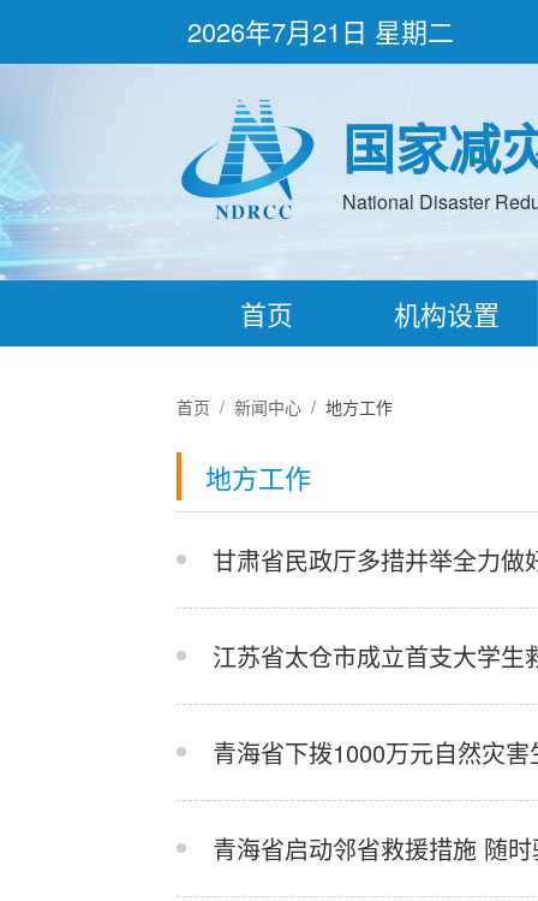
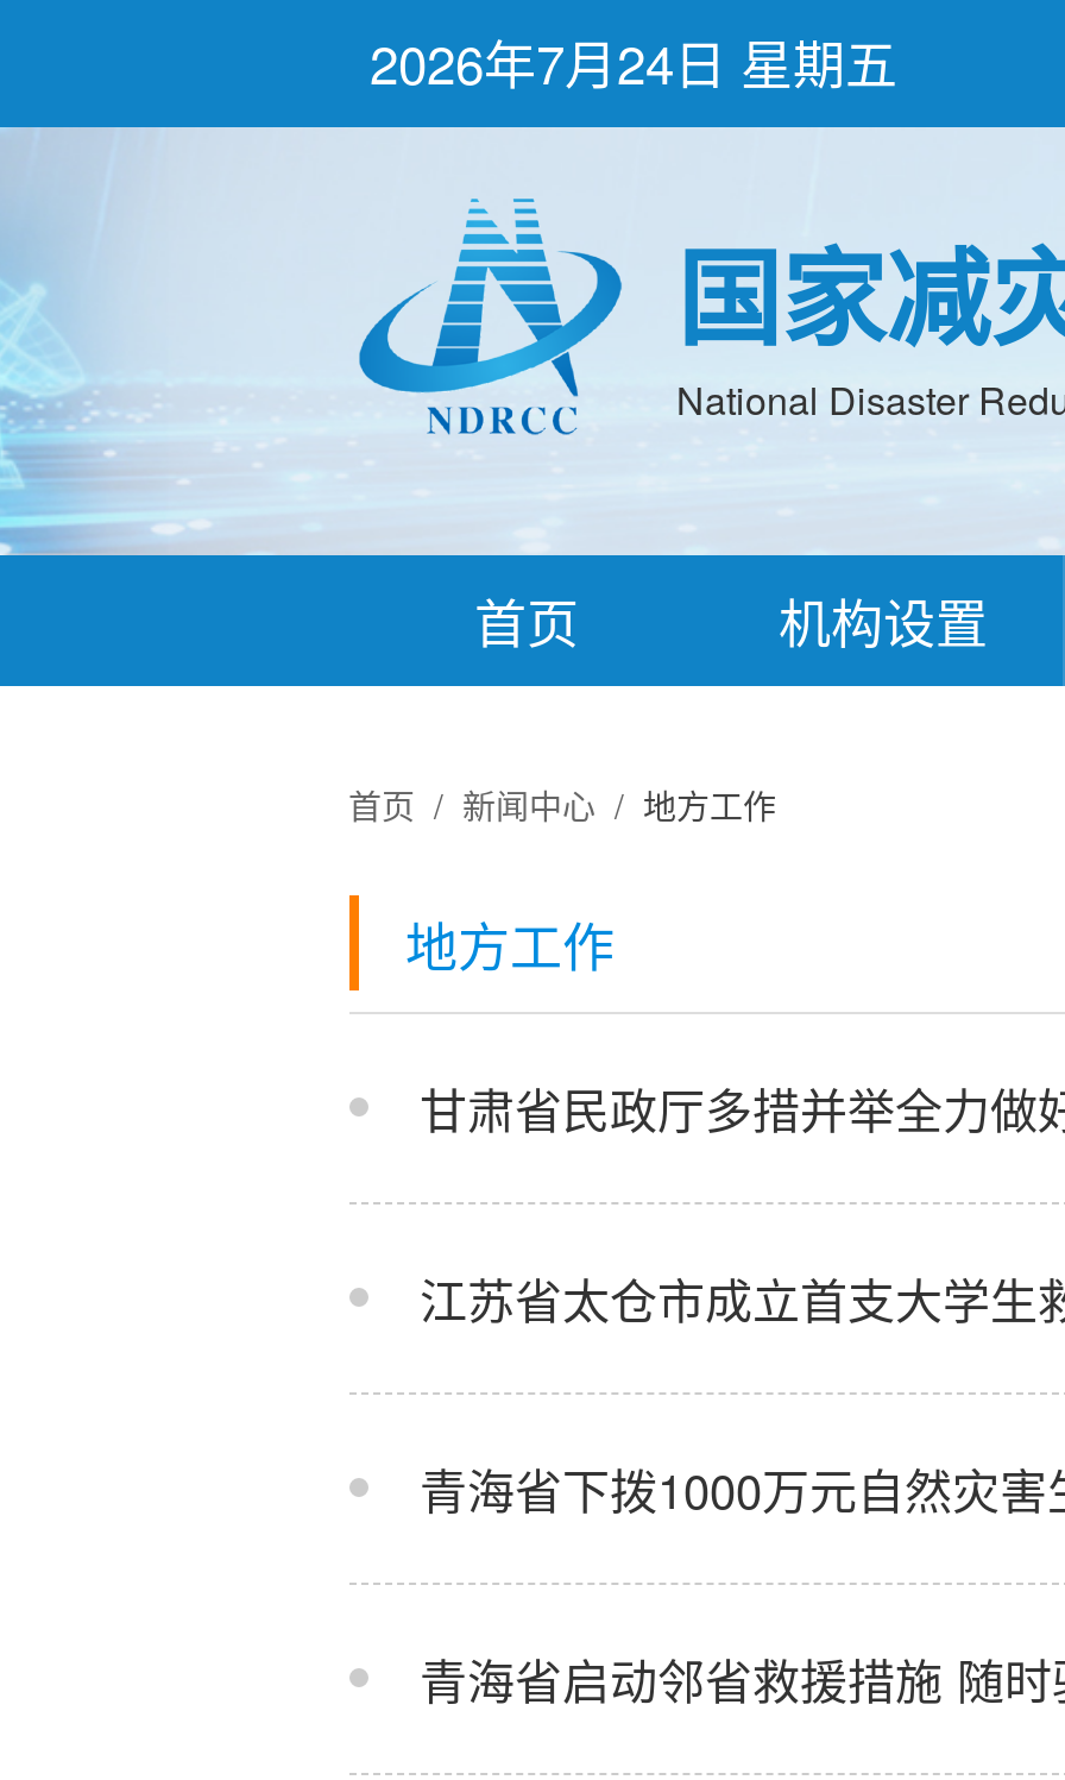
[187,12,453,49] 2026年7月21日 星期二 -> [370,25,897,99] 2026年7月24日 星期五

